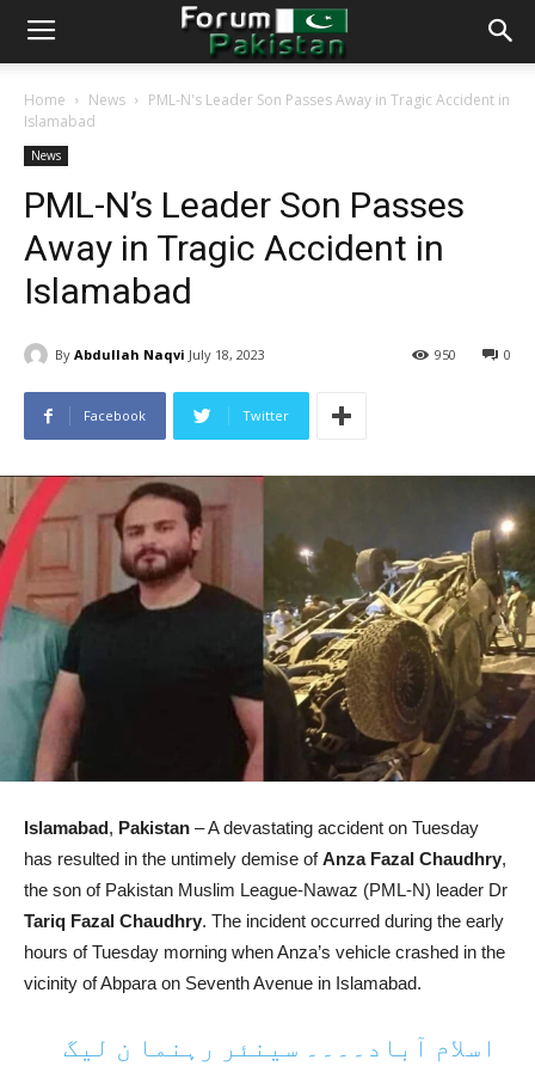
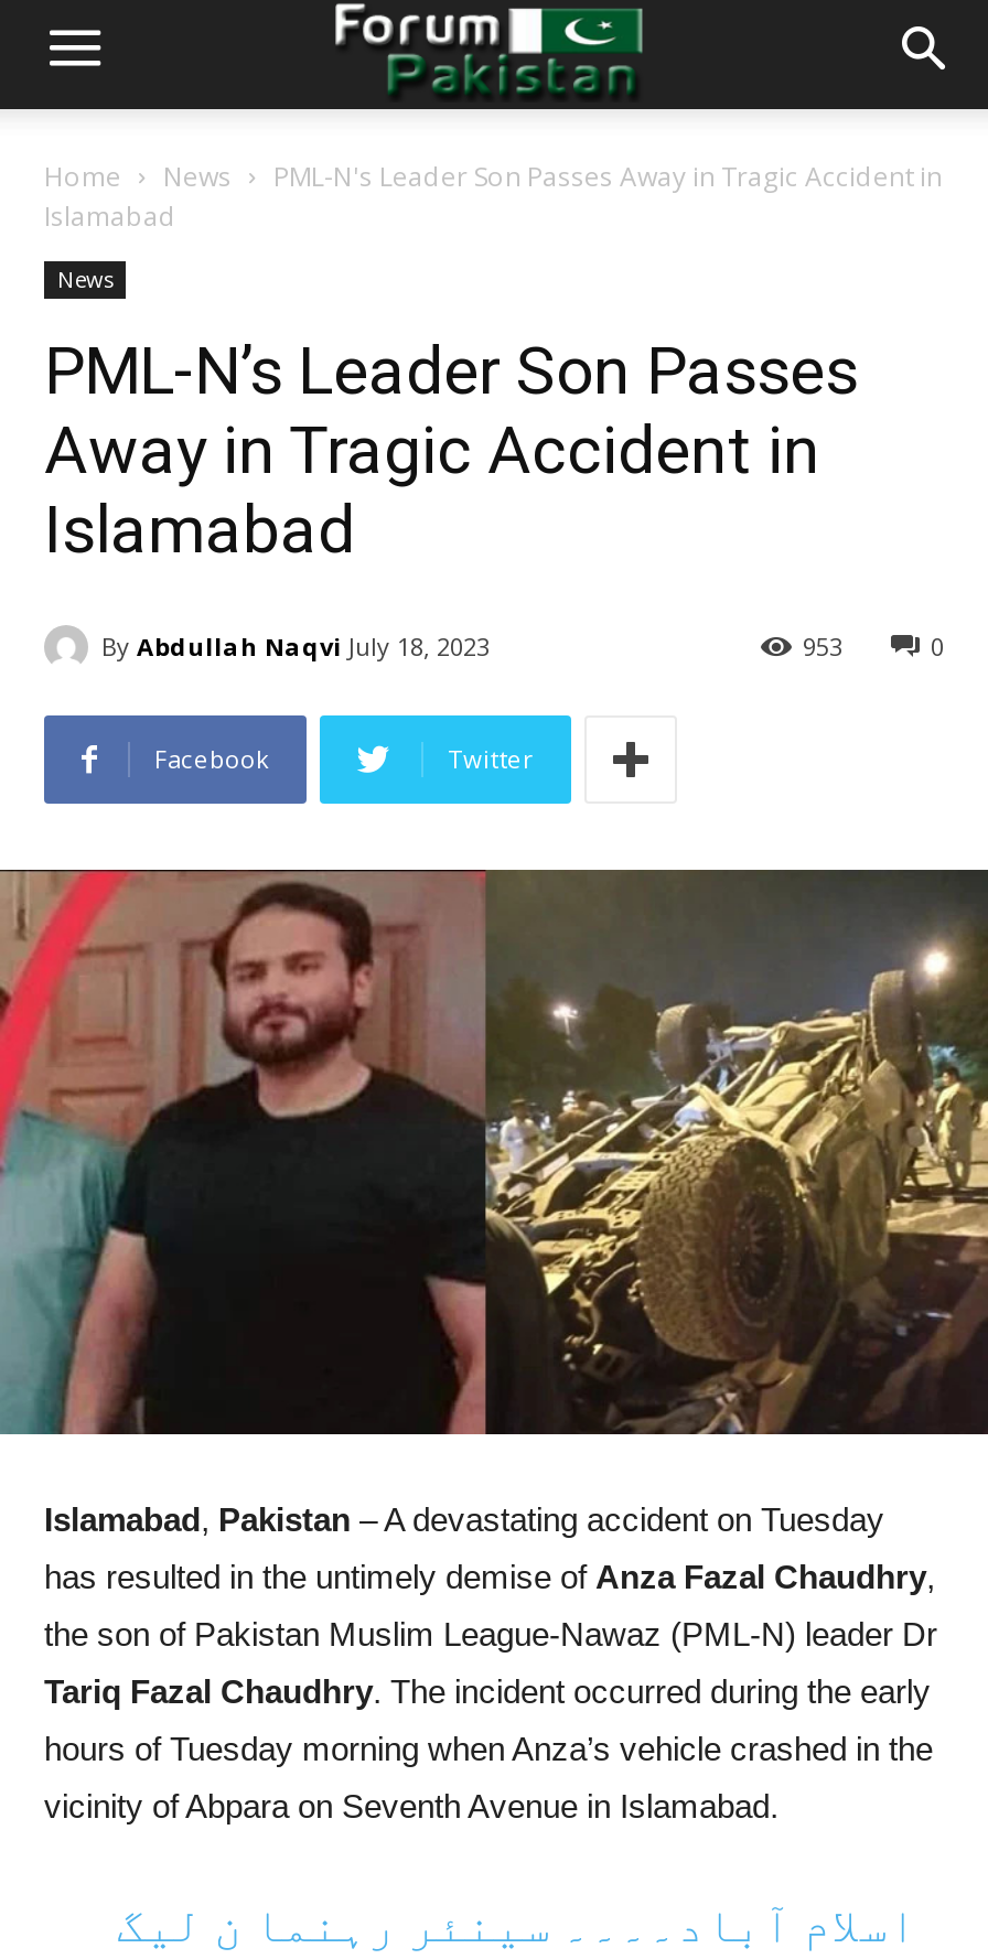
[435,345,456,363] 950 -> [803,630,842,663] 953

